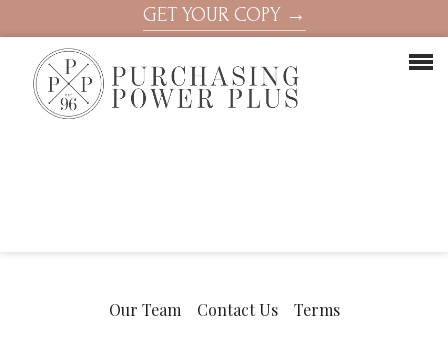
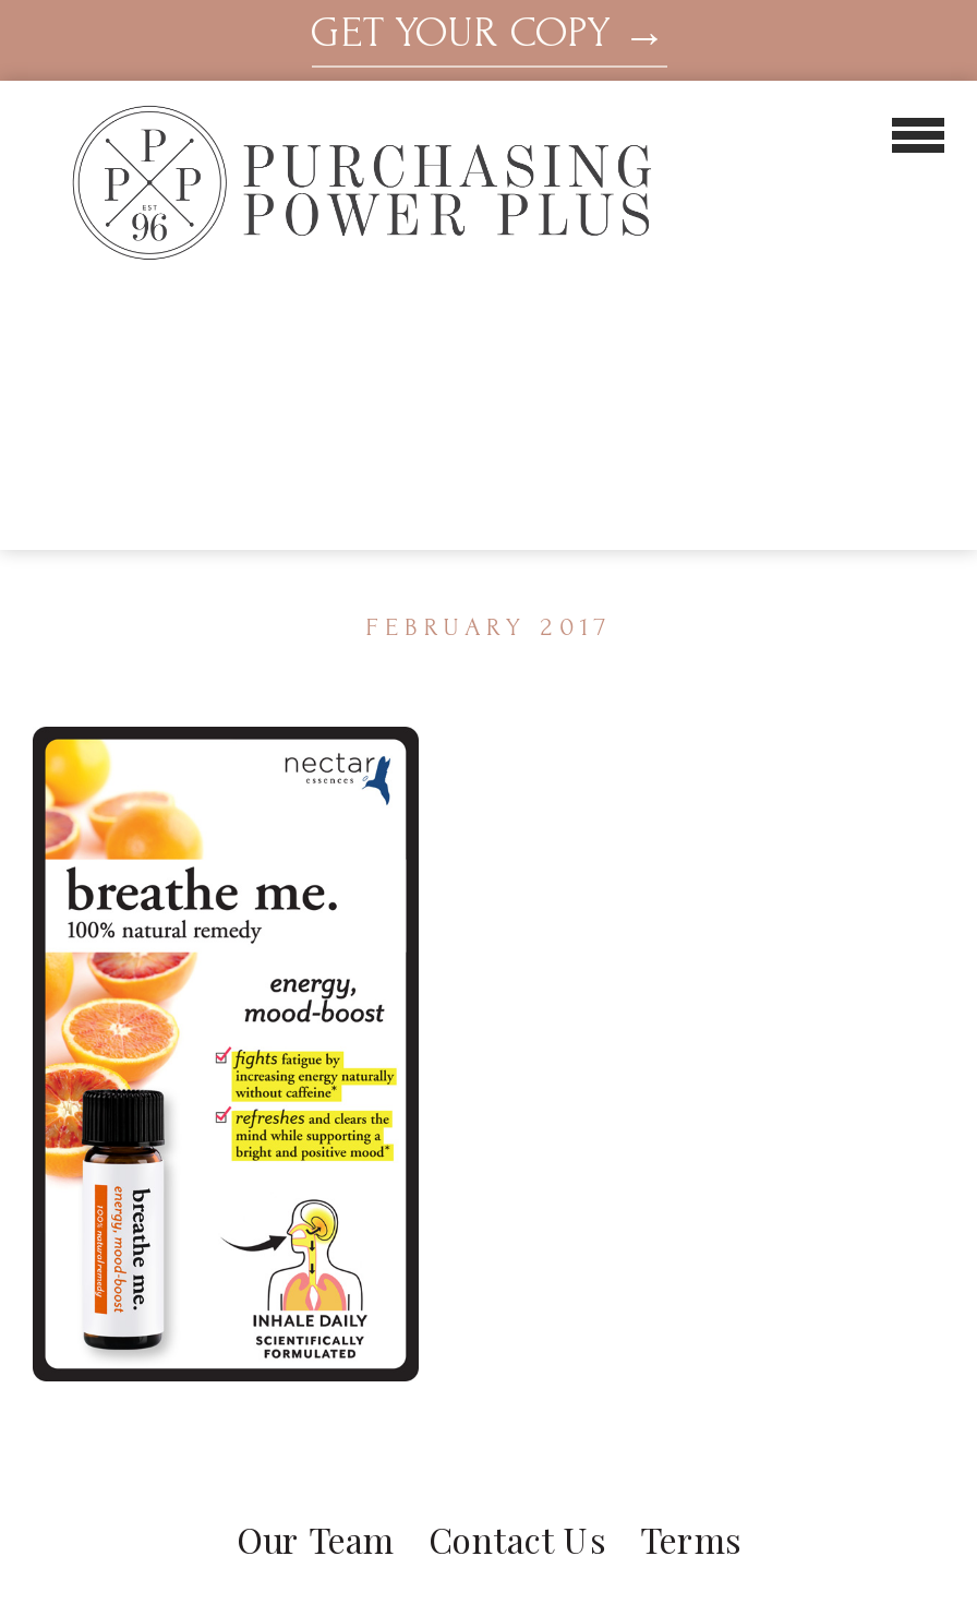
none -> [31,725,421,1384] [image]
none -> [366,613,611,642] FEBRUARY 2017

